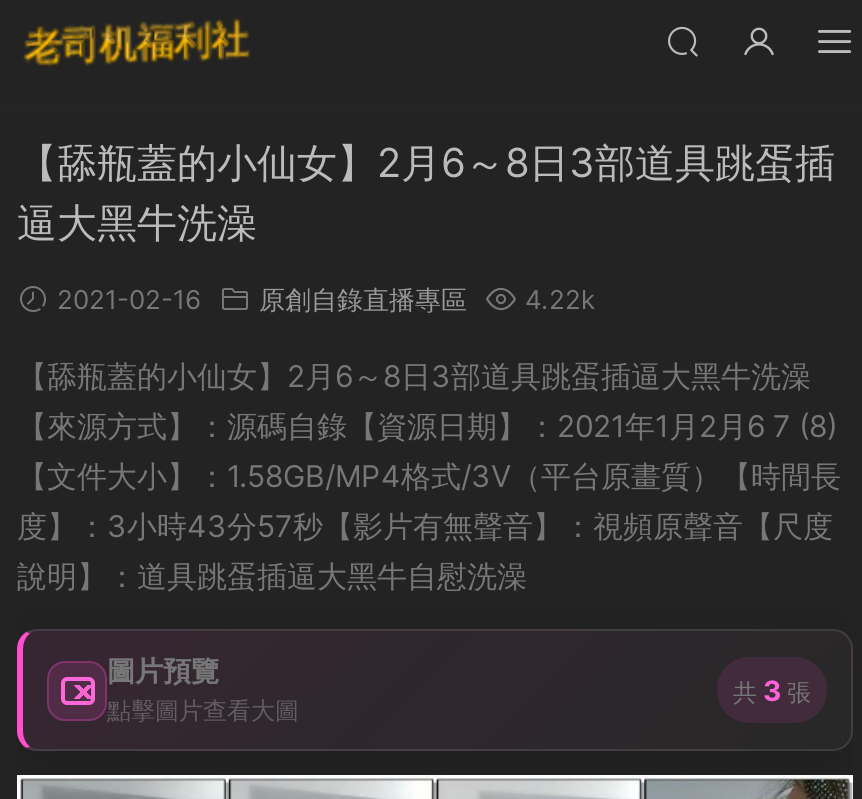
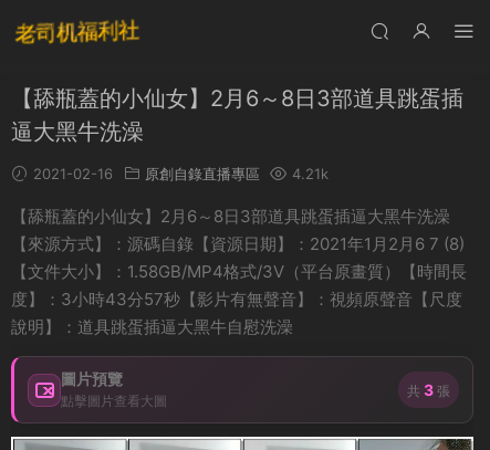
[49,283,595,315] 2021-02-16 原創自錄直播專區 4.22k -> [29,165,329,182] 2021-02-16 原創自錄直播專區 4.21k

